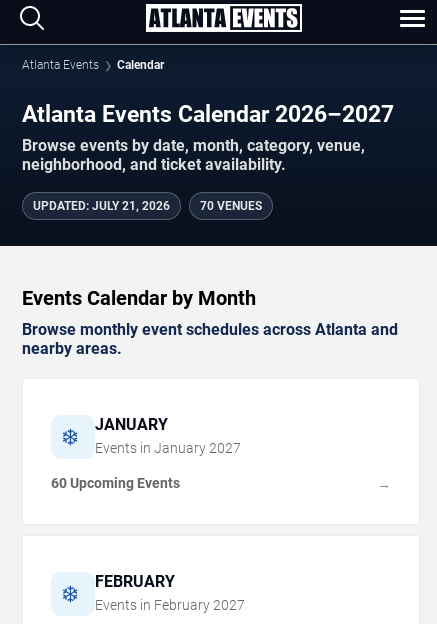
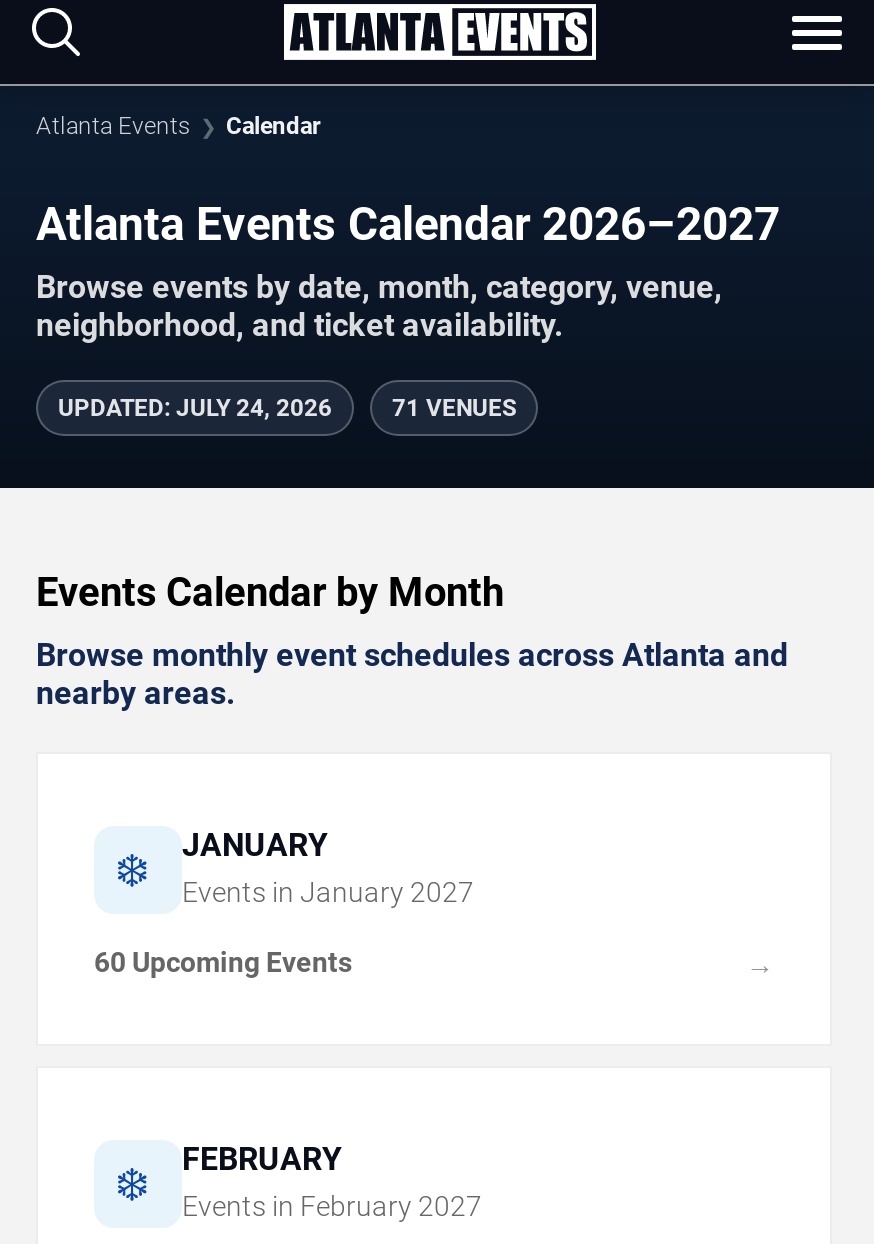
[33,199,170,213] UPDATED: JULY 21, 2026 -> [58,395,332,423] UPDATED: JULY 24, 2026
[200,199,262,213] 70 VENUES -> [392,395,516,423] 71 VENUES

